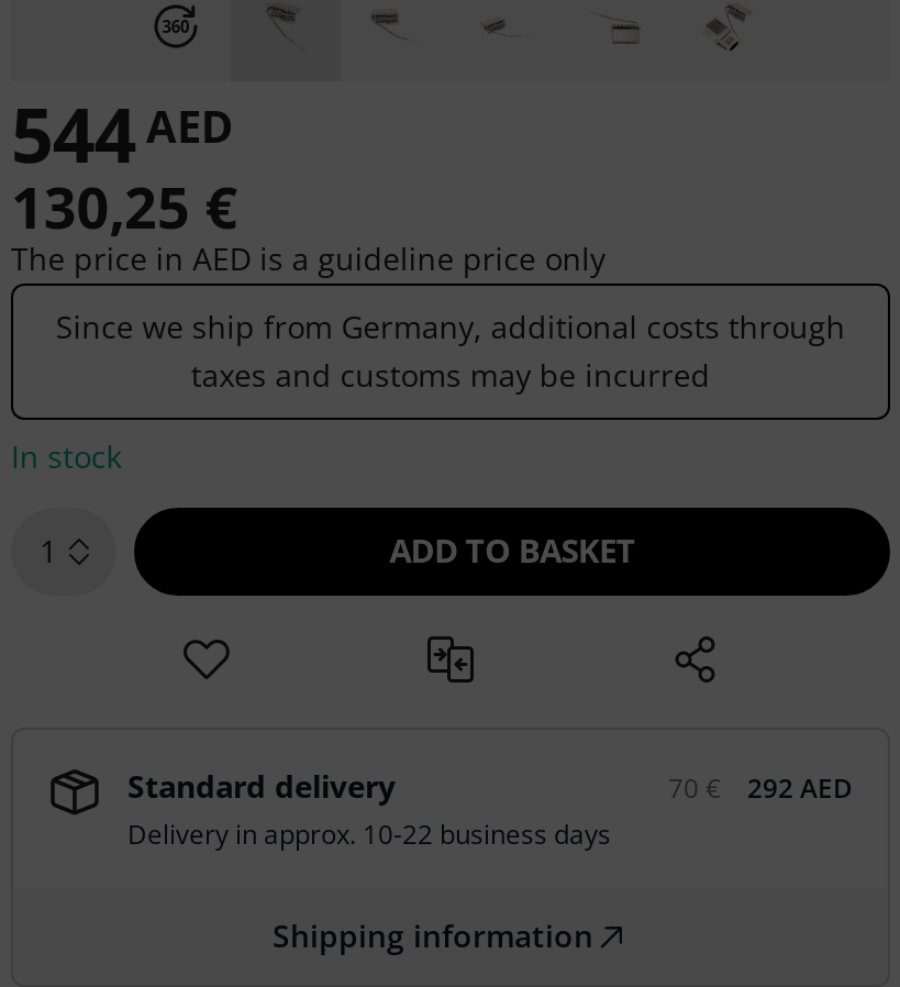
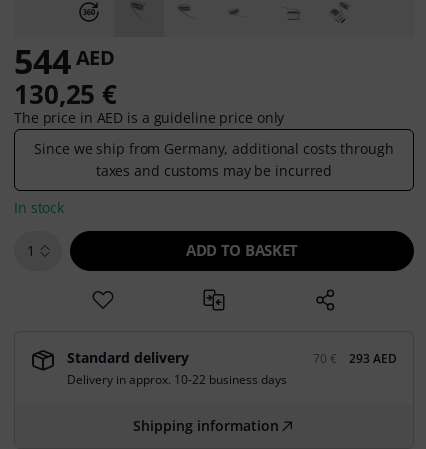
[747,769,853,807] 292 AED -> [349,350,397,367] 293 AED

